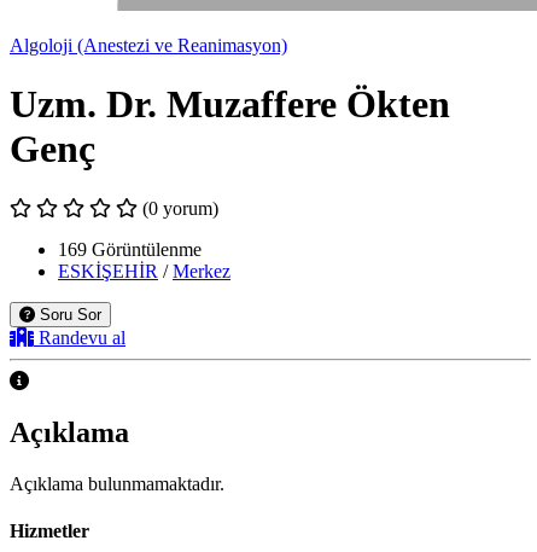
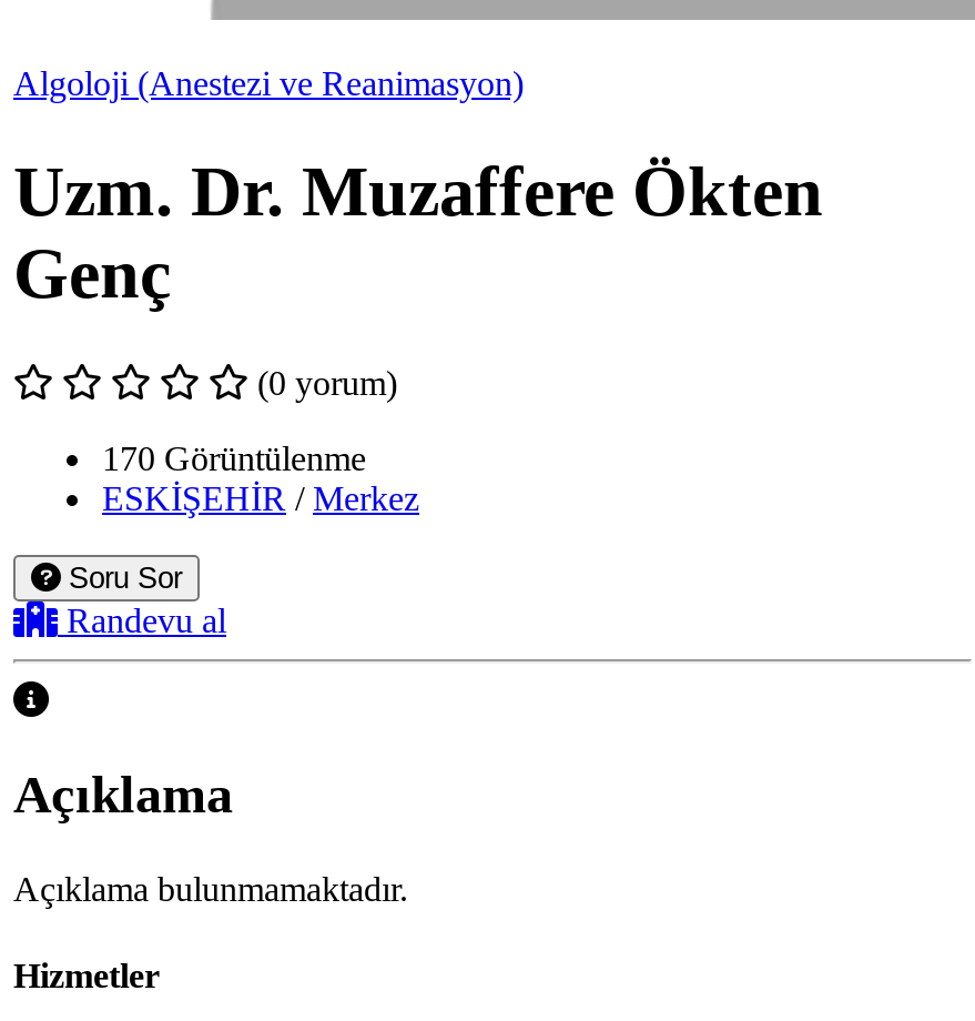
[58,239,202,260] 169 Görüntülenme -> [102,439,366,477] 170 Görüntülenme

